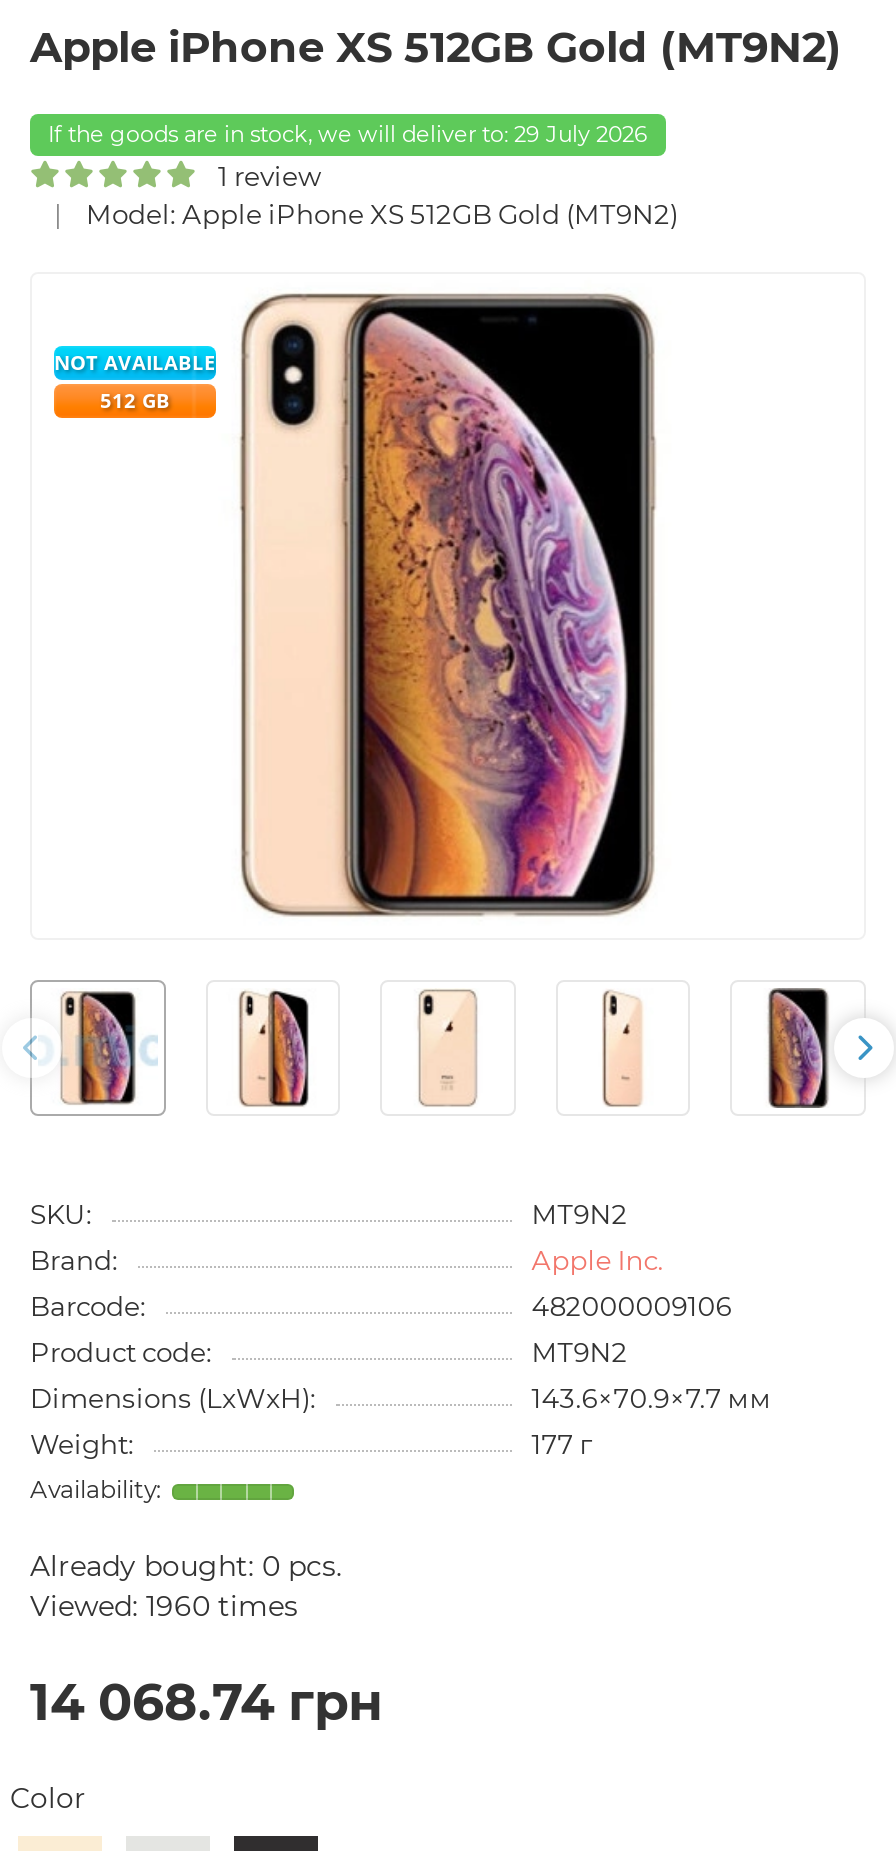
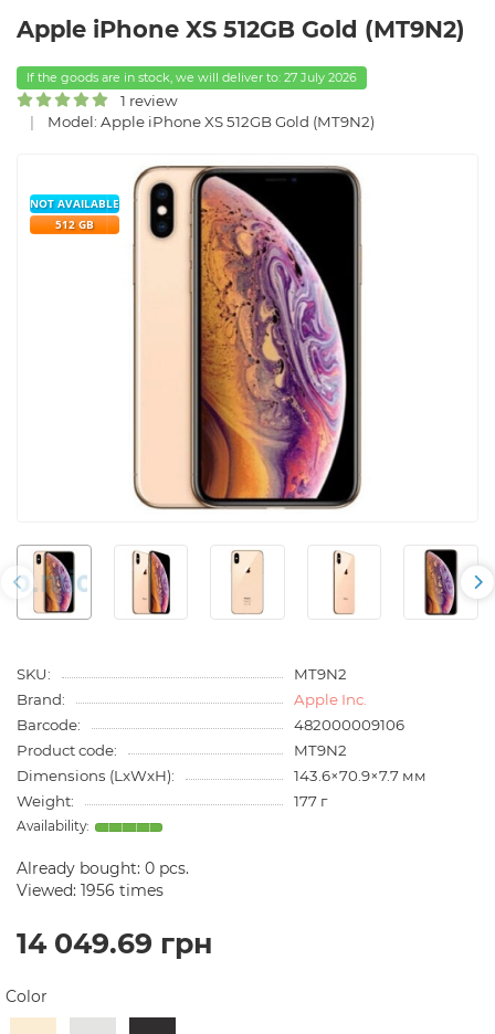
[48,119,648,147] If the goods are in stock, we will deliver to: 29 July 2026 -> [27,69,357,85] If the goods are in stock, we will deliver to: 27 July 2026
[30,1588,298,1624] Viewed: 1960 times -> [17,880,164,900] Viewed: 1956 times
[30,1672,382,1732] 14 068.74 грн -> [17,927,212,960] 14 049.69 грн

